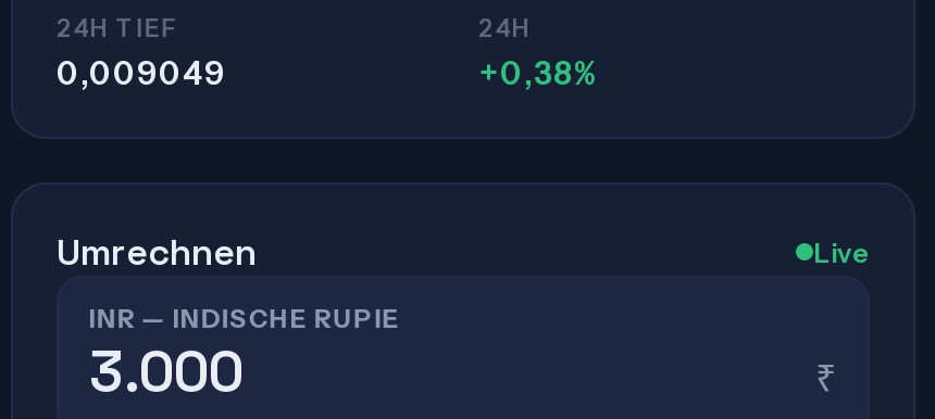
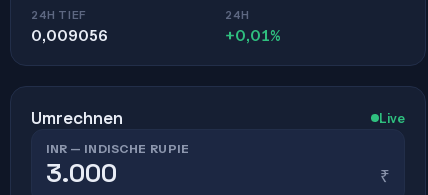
[57,52,226,93] 0,009049 -> [31,26,108,45] 0,009056
[478,52,596,93] +0,38% -> [225,26,280,45] +0,01%

